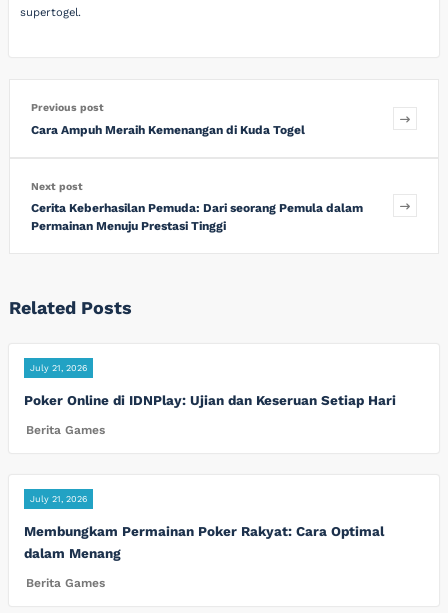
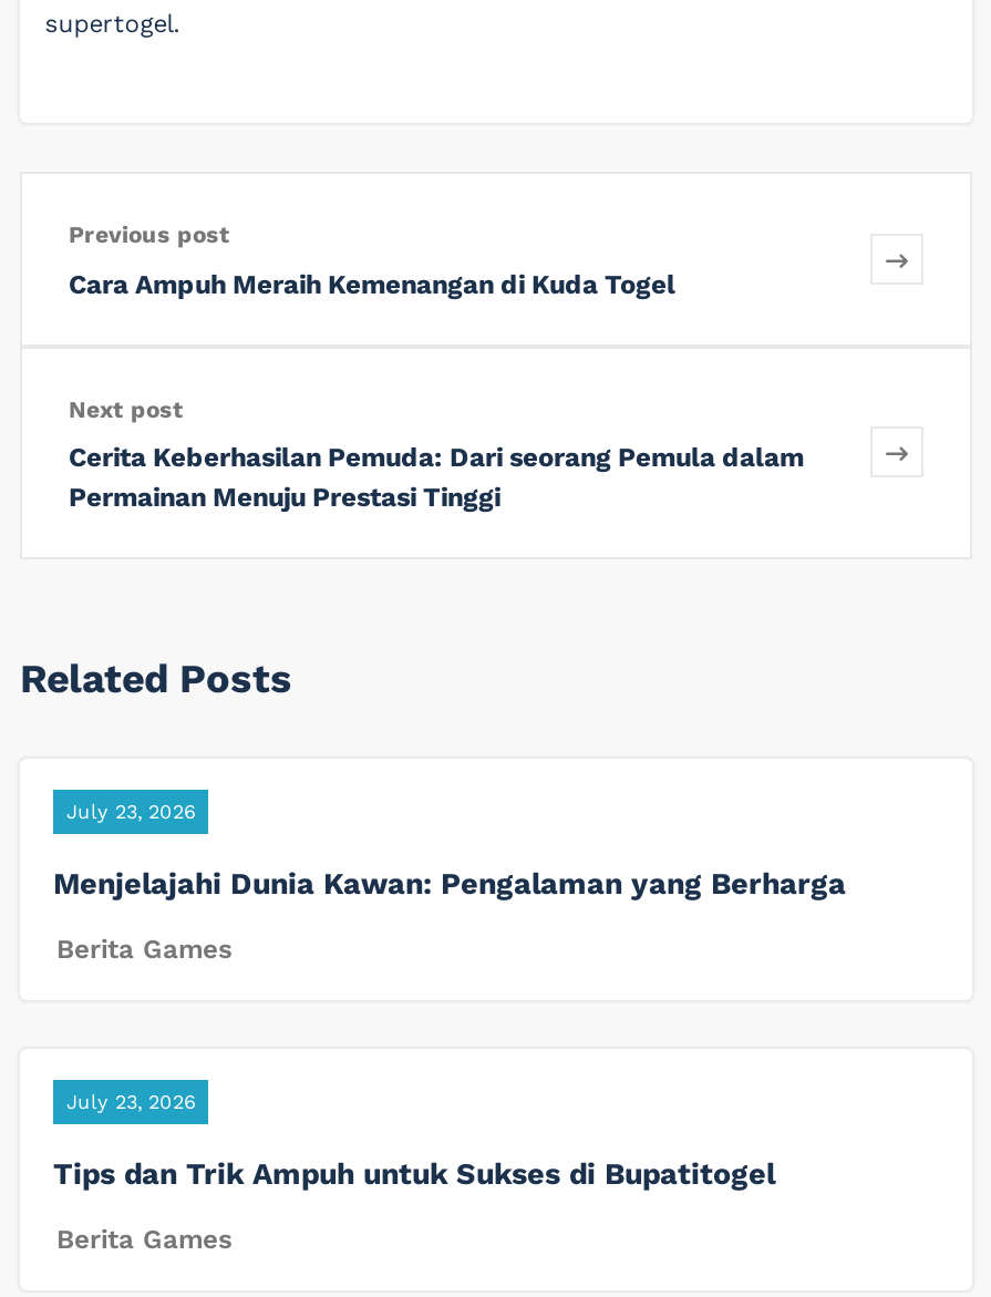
[30,363,87,373] July 21, 2026 -> [66,800,195,822] July 23, 2026
[24,392,396,408] Poker Online di IDNPlay: Ujian dan Keseruan Setiap Hari -> [53,864,846,900] Menjelajahi Dunia Kawan: Pengalaman yang Berharga
[30,494,87,504] July 21, 2026 -> [66,1091,195,1114] July 23, 2026
[24,523,384,561] Membungkam Permainan Poker Rakyat: Cara Optimal | dalam Menang -> [53,1156,775,1191] Tips dan Trik Ampuh untuk Sukses di Bupatitogel

